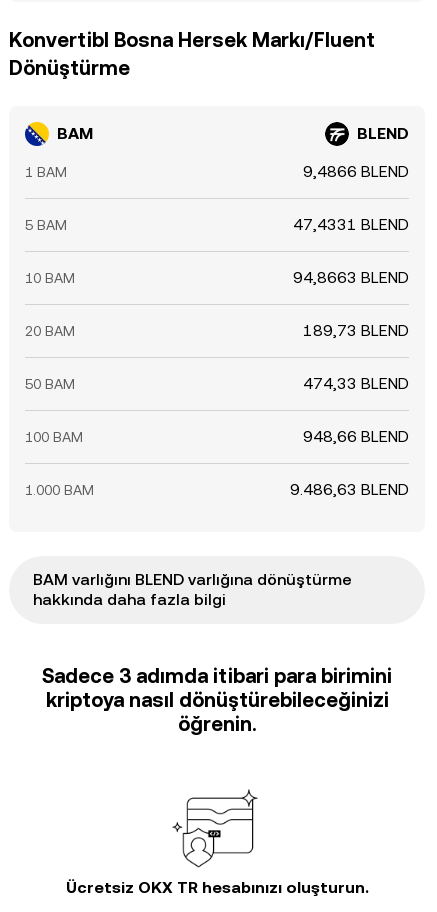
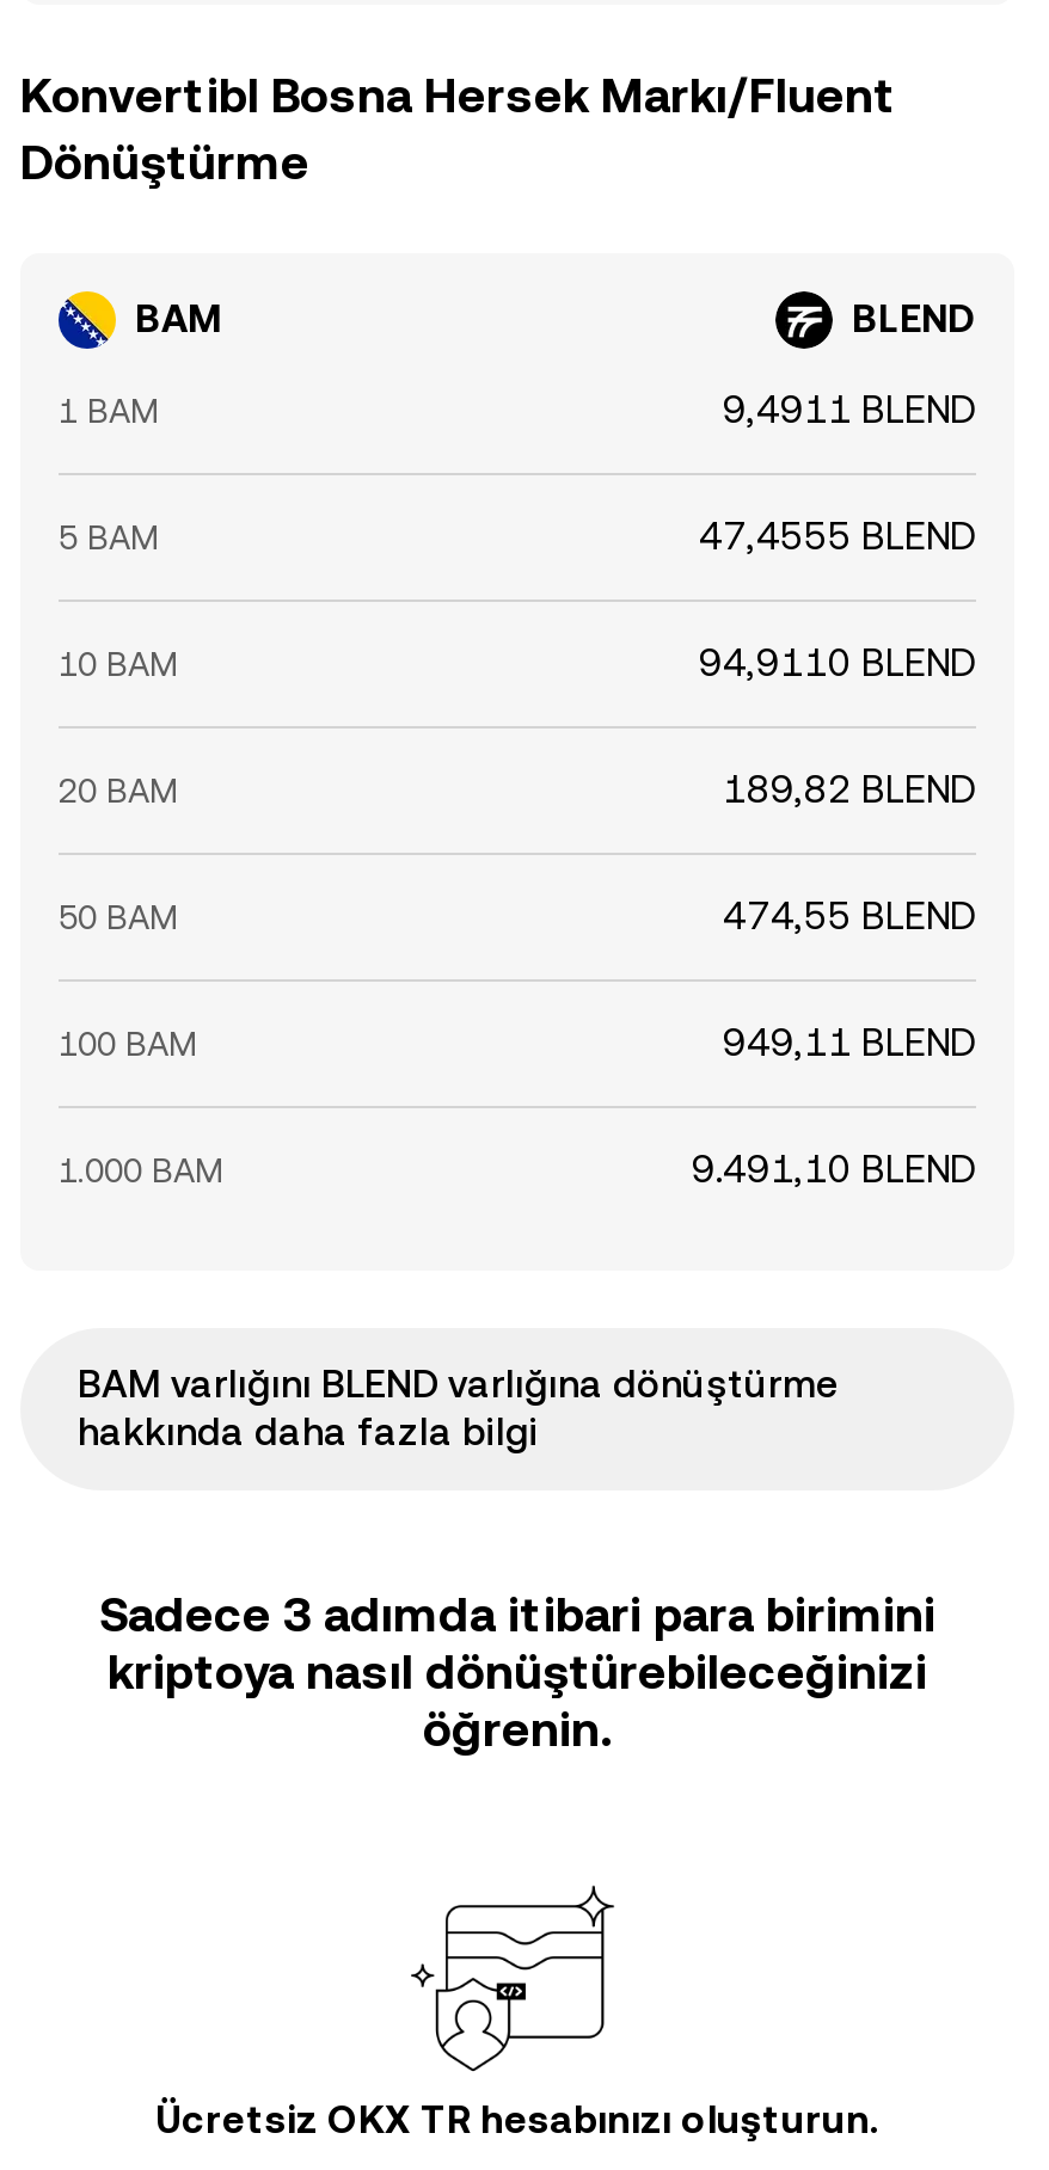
[303,162,409,181] 9,4866 BLEND -> [723,387,976,432] 9,4911 BLEND
[293,215,409,234] 47,4331 BLEND -> [699,514,976,559] 47,4555 BLEND
[293,268,409,287] 94,8663 BLEND -> [699,640,976,686] 94,9110 BLEND
[303,321,409,340] 189,73 BLEND -> [723,767,976,812] 189,82 BLEND
[303,374,409,393] 474,33 BLEND -> [723,893,976,939] 474,55 BLEND
[303,427,409,446] 948,66 BLEND -> [723,1020,976,1065] 949,11 BLEND
[290,480,409,499] 9.486,63 BLEND -> [692,1147,976,1192] 9.491,10 BLEND

